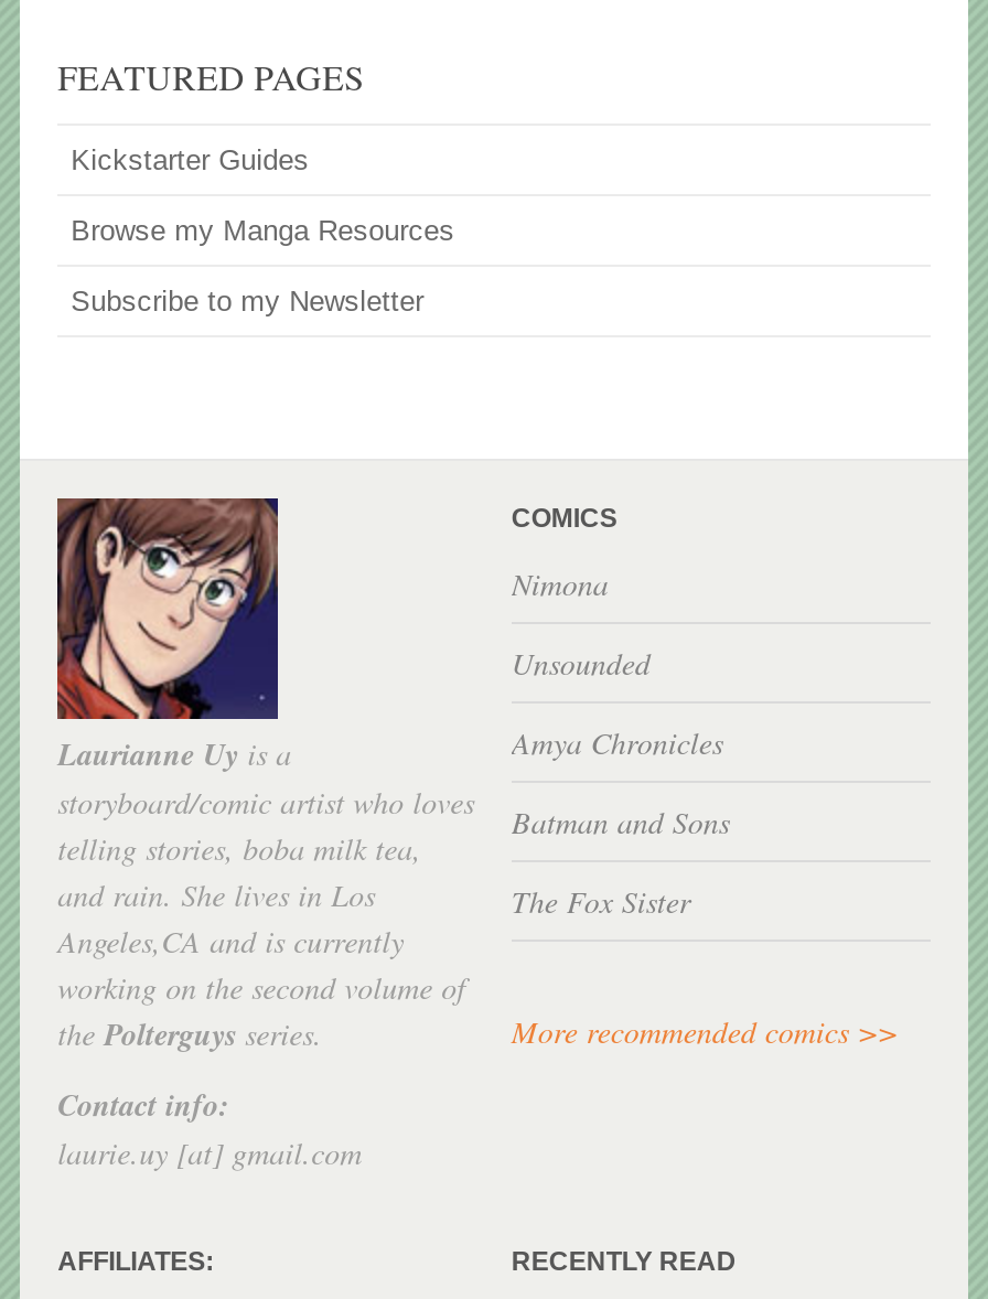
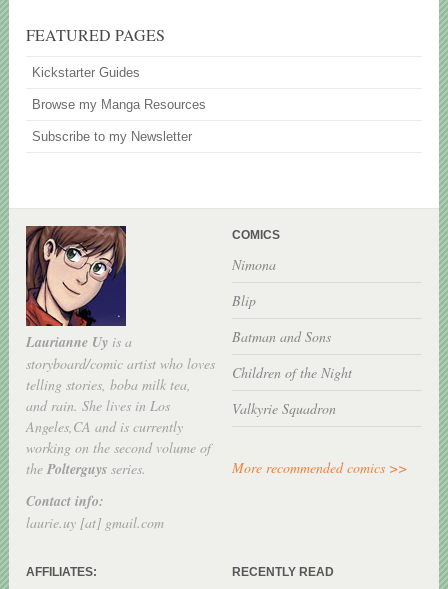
[511,641,723,763] Unsounded | Amya Chronicles -> [232,291,256,310] Blip
moved [511,800,730,842] -> [232,327,331,346]: Batman and Sons
[511,880,690,921] The Fox Sister -> [232,363,352,418] Children of the Night | Valkyrie Squadron

